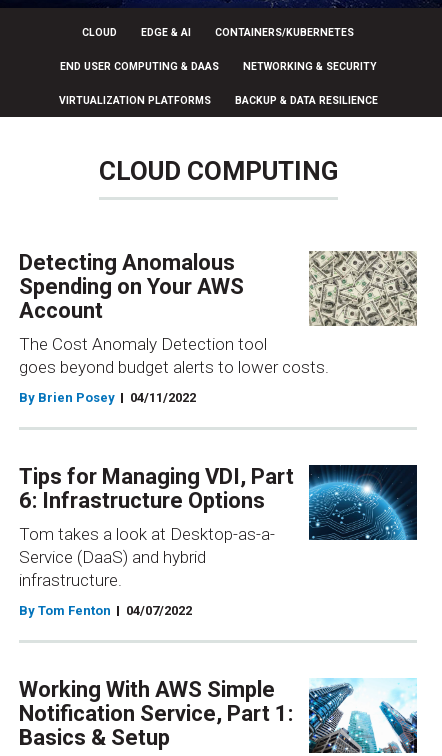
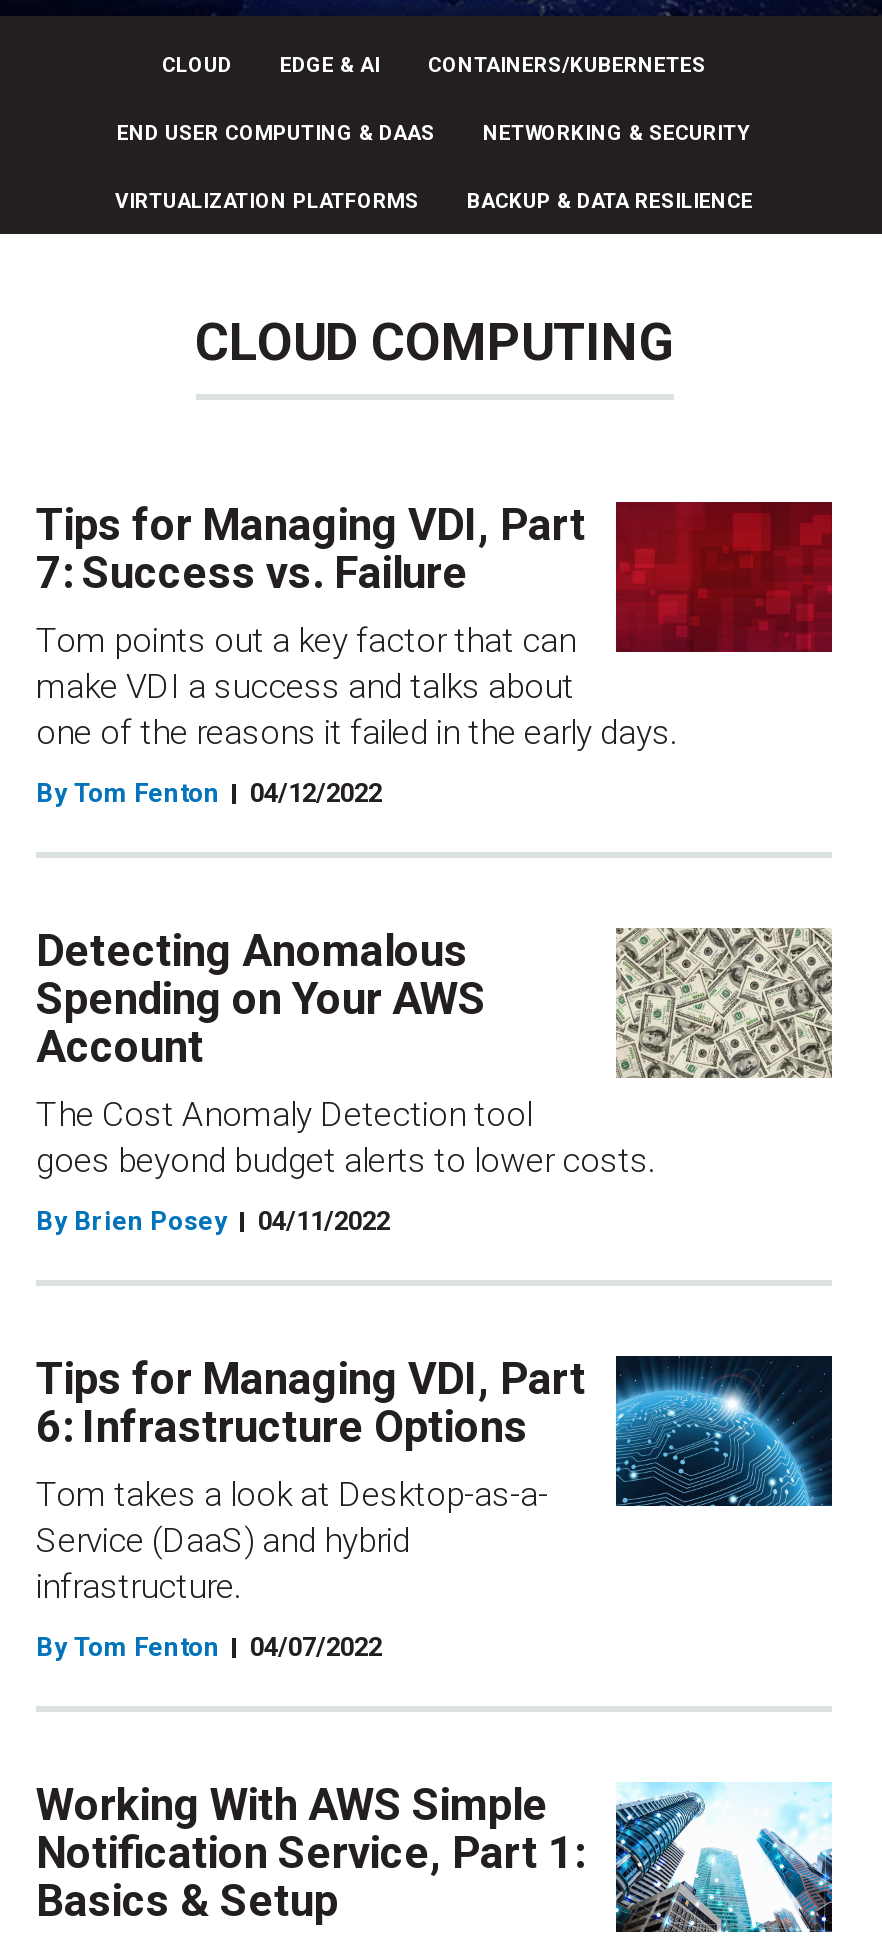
none -> [36,500,834,808] [image] | Tips for Managing VDI, Part | 7: Success vs. Failure | Tom points out a key factor that can | make VDI a success and talks about | one of the reasons it failed in the early days. | By Tom Fenton | 04/12/2022

